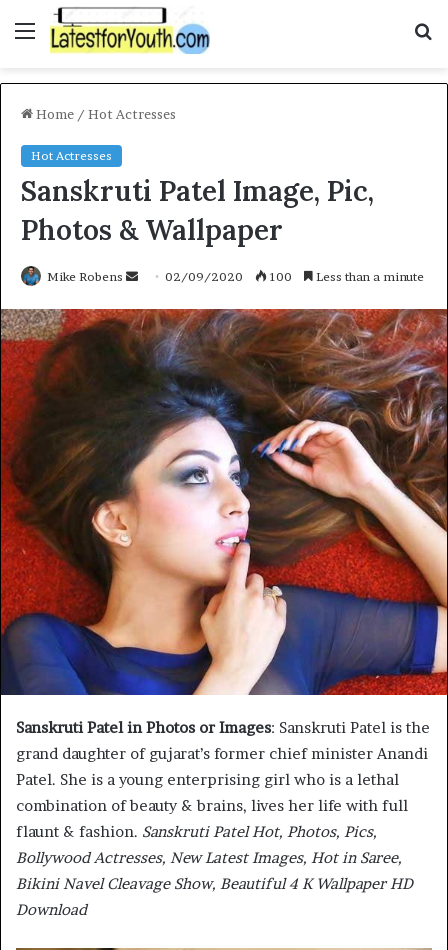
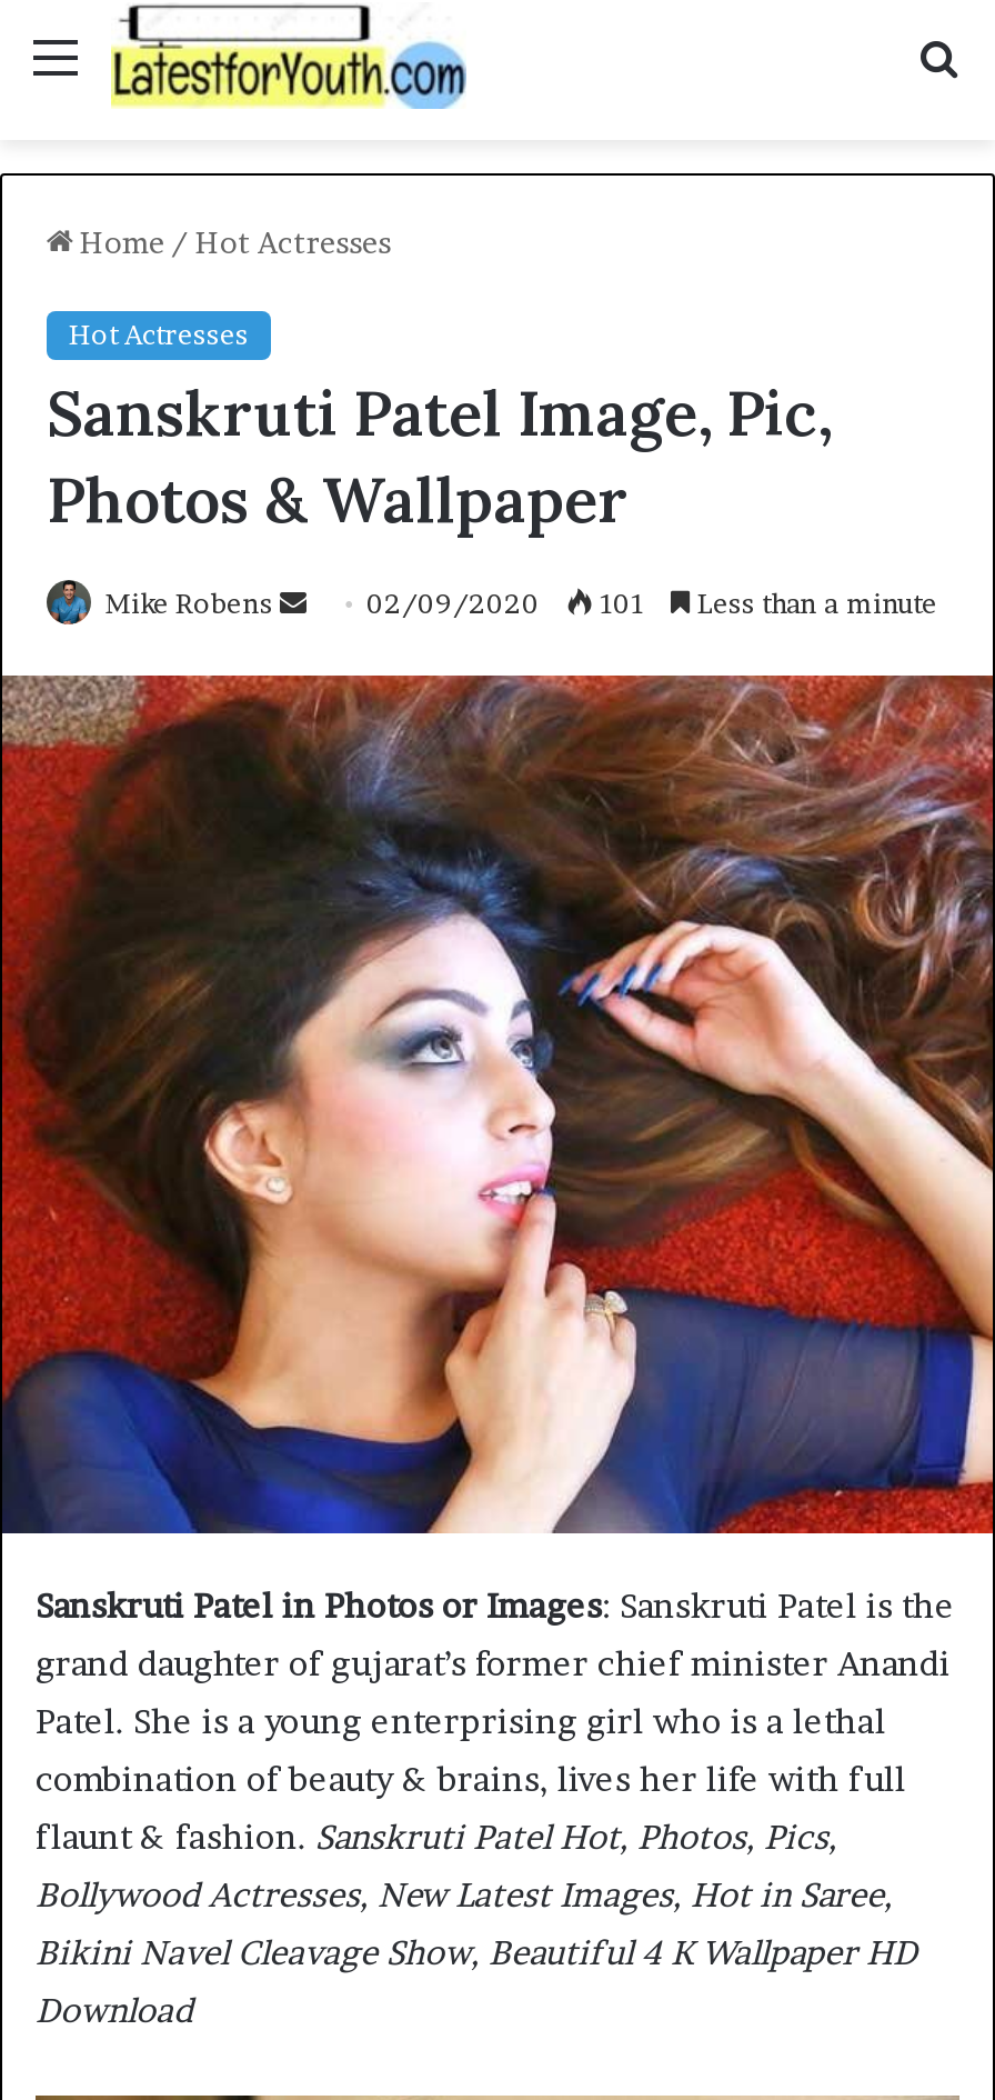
[267,269,292,284] 100 -> [593,587,644,620] 101

